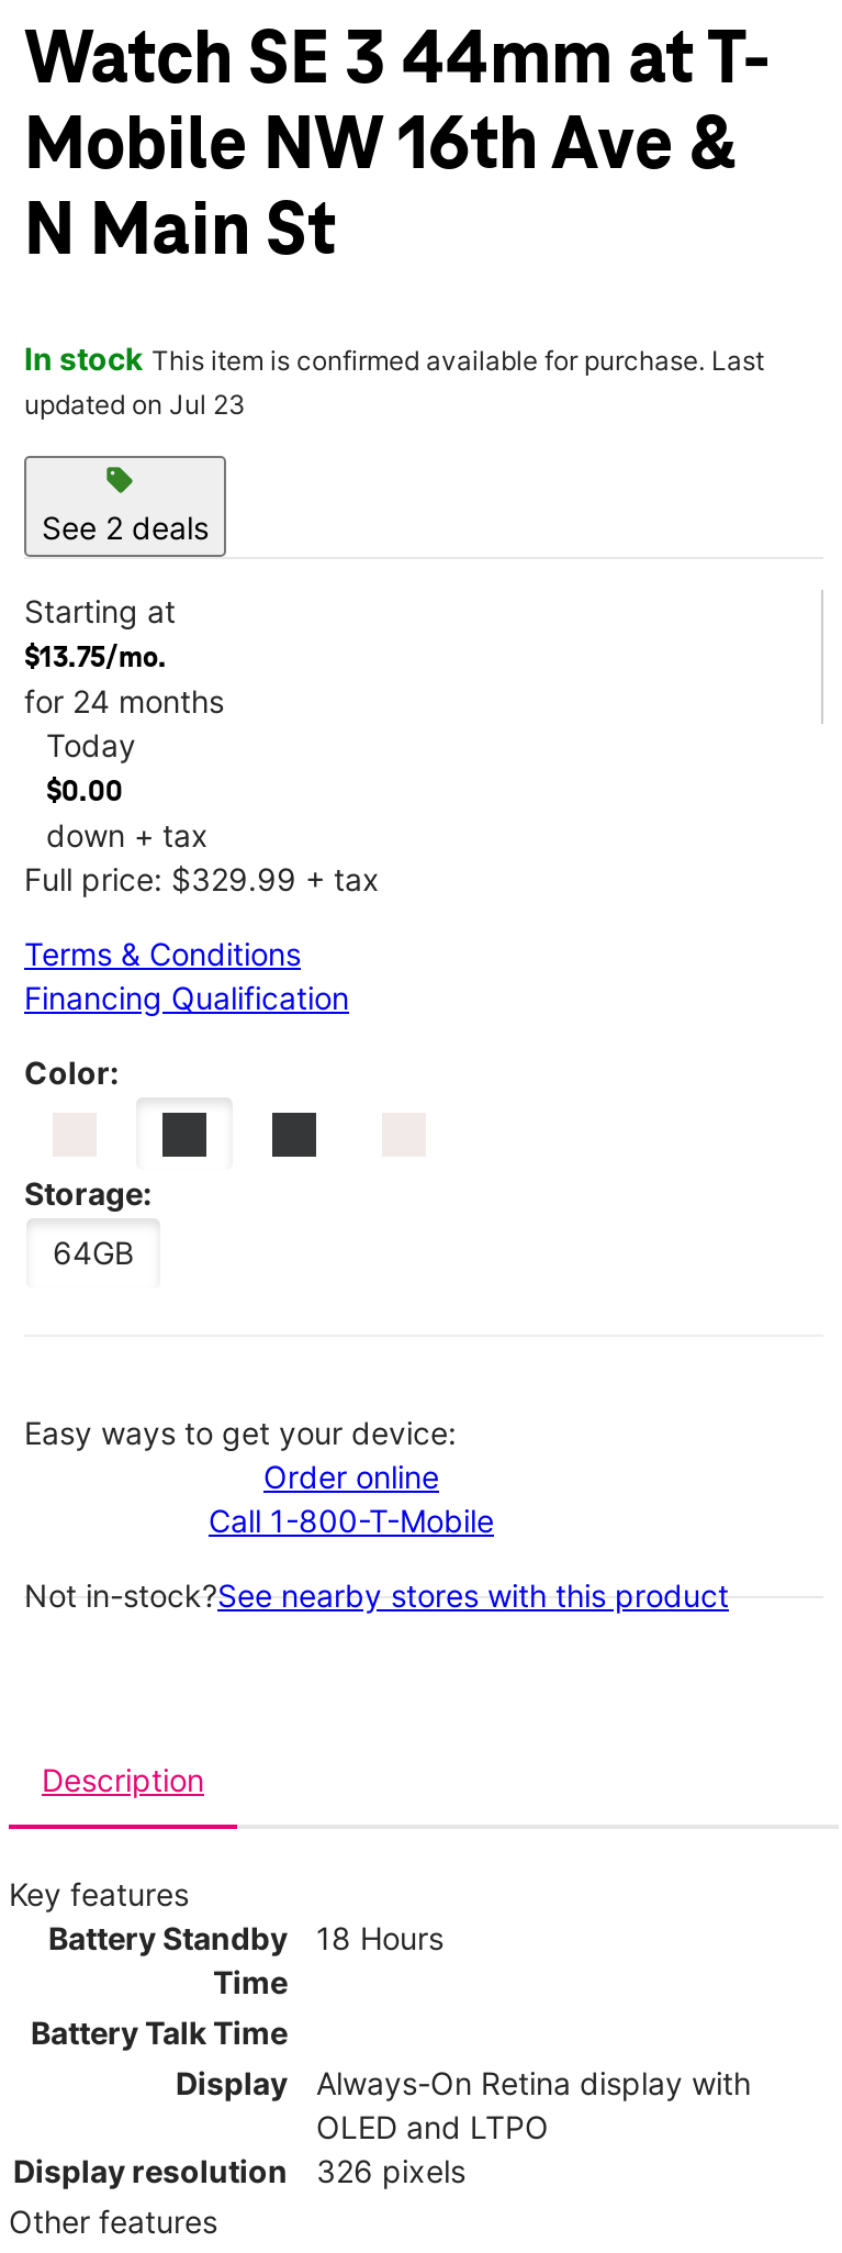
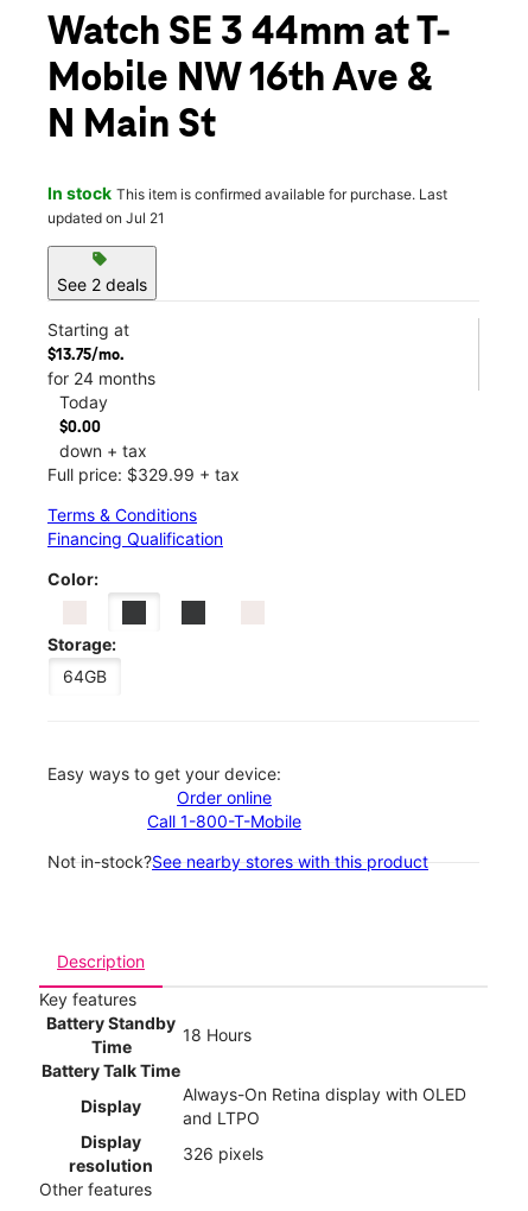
[24,388,246,421] updated on Jul 23 -> [47,209,165,227] updated on Jul 21

